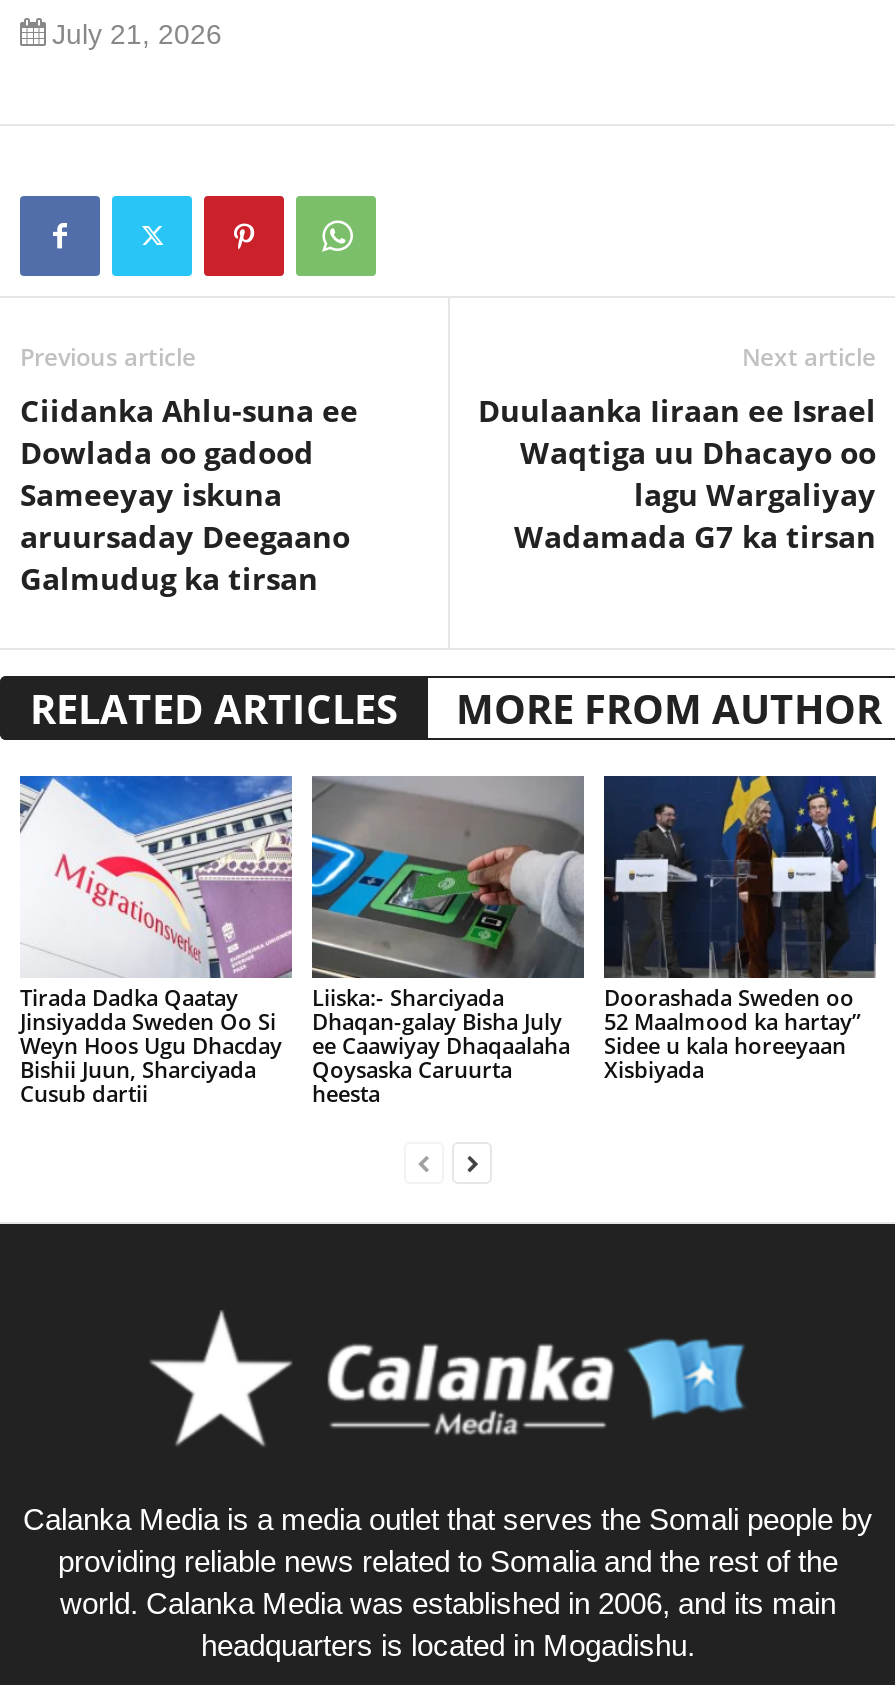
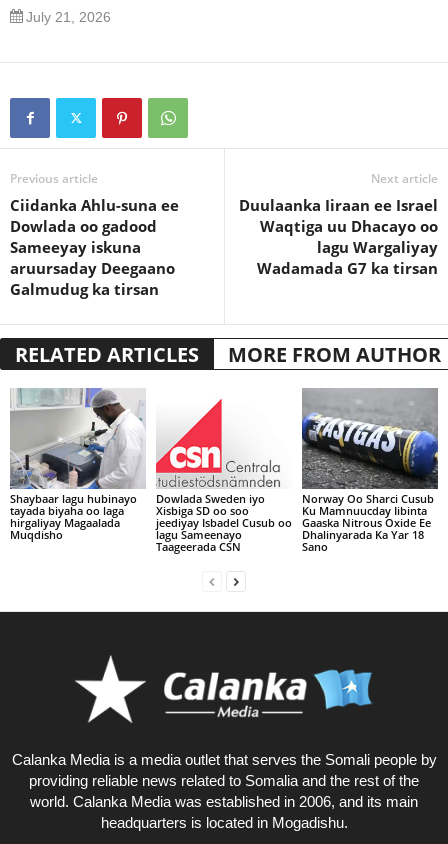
[18,774,292,1109] [image] | Tirada Dadka Qaatay | Jinsiyadda Sweden Oo Si | Weyn Hoos Ugu Dhacday | Bishii Juun, Sharciyada | Cusub dartii -> [9,387,145,542] [image] | Shaybaar lagu hubinayo | tayada biyaha oo laga | hirgaliyay Magaalada | Muqdisho
[310,774,586,1109] [image] | Liiska:- Sharciyada | Dhaqan-galay Bisha July | ee Caawiyay Dhaqaalaha | Qoysaska Caruurta | heesta -> [155,388,292,554] [image] | Dowlada Sweden iyo | Xisbiga SD oo soo | jeediyay Isbadel Cusub oo | lagu Sameenayo | Taageerada CSN
[602,774,878,1085] [image] | Doorashada Sweden oo | 52 Maalmood ka hartay” | Sidee u kala horeeyaan | Xisbiyada -> [301,388,439,554] [image] | Norway Oo Sharci Cusub | Ku Mamnuucday Iibinta | Gaaska Nitrous Oxide Ee | Dhalinyarada Ka Yar 18 | Sano

